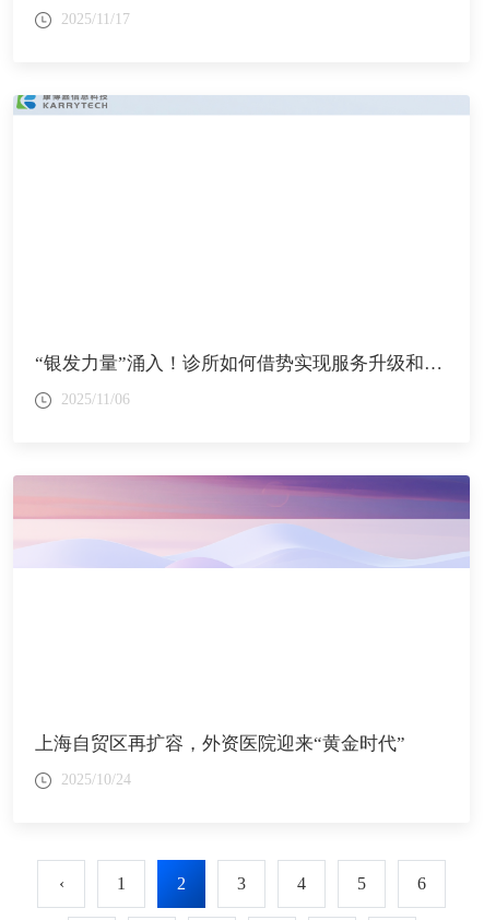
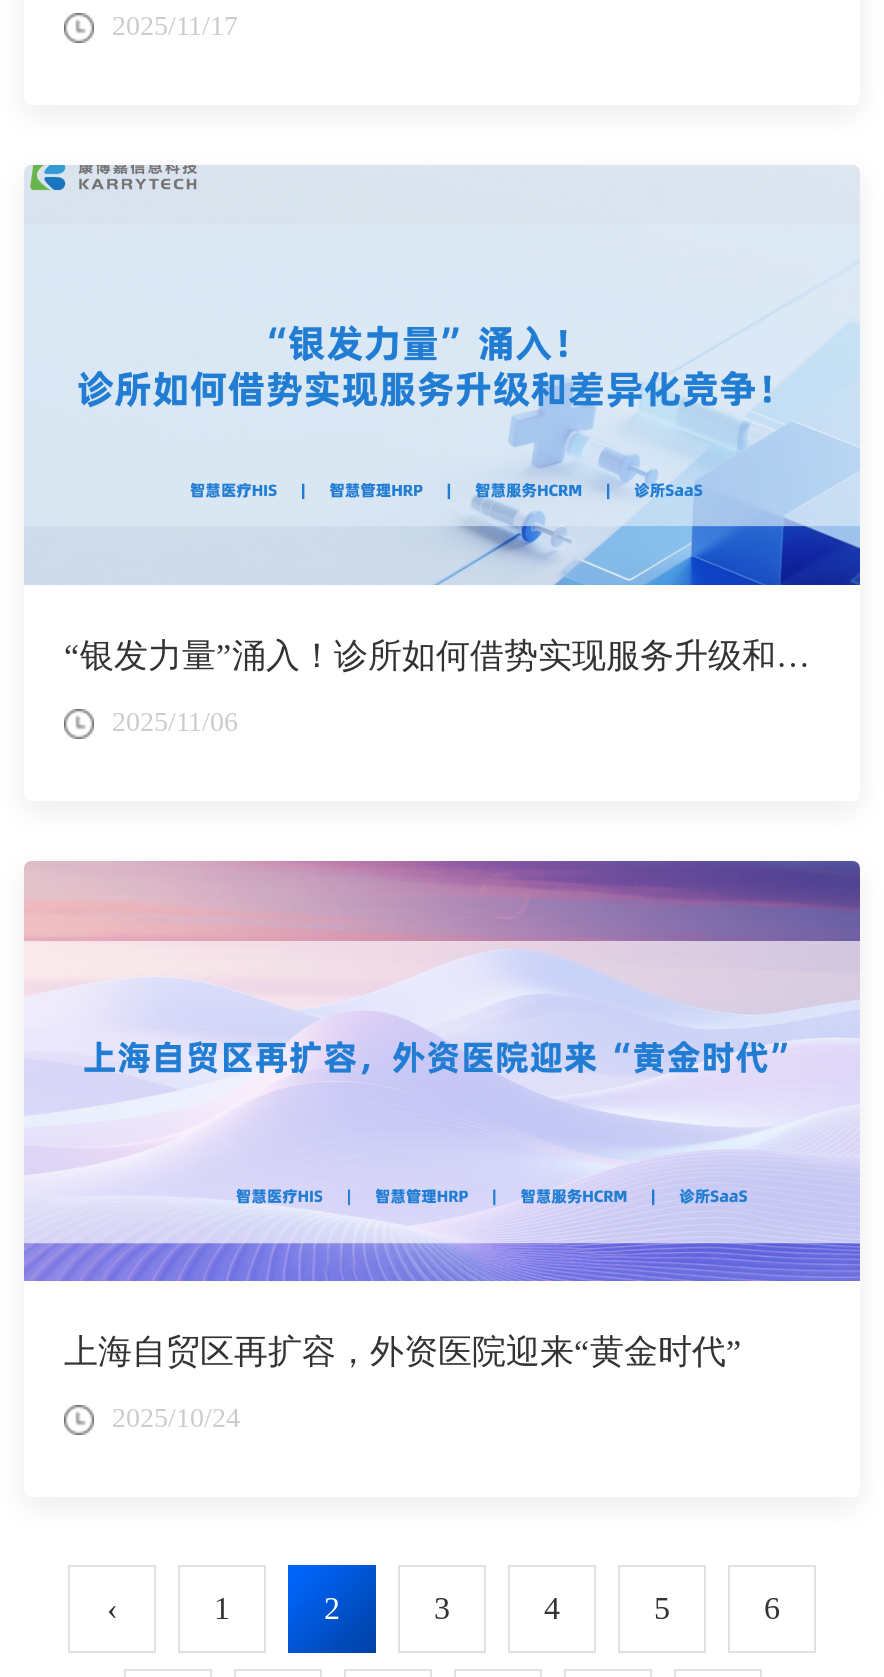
none -> [24,205,862,587] [image]
none -> [22,1033,862,1283] [image]

